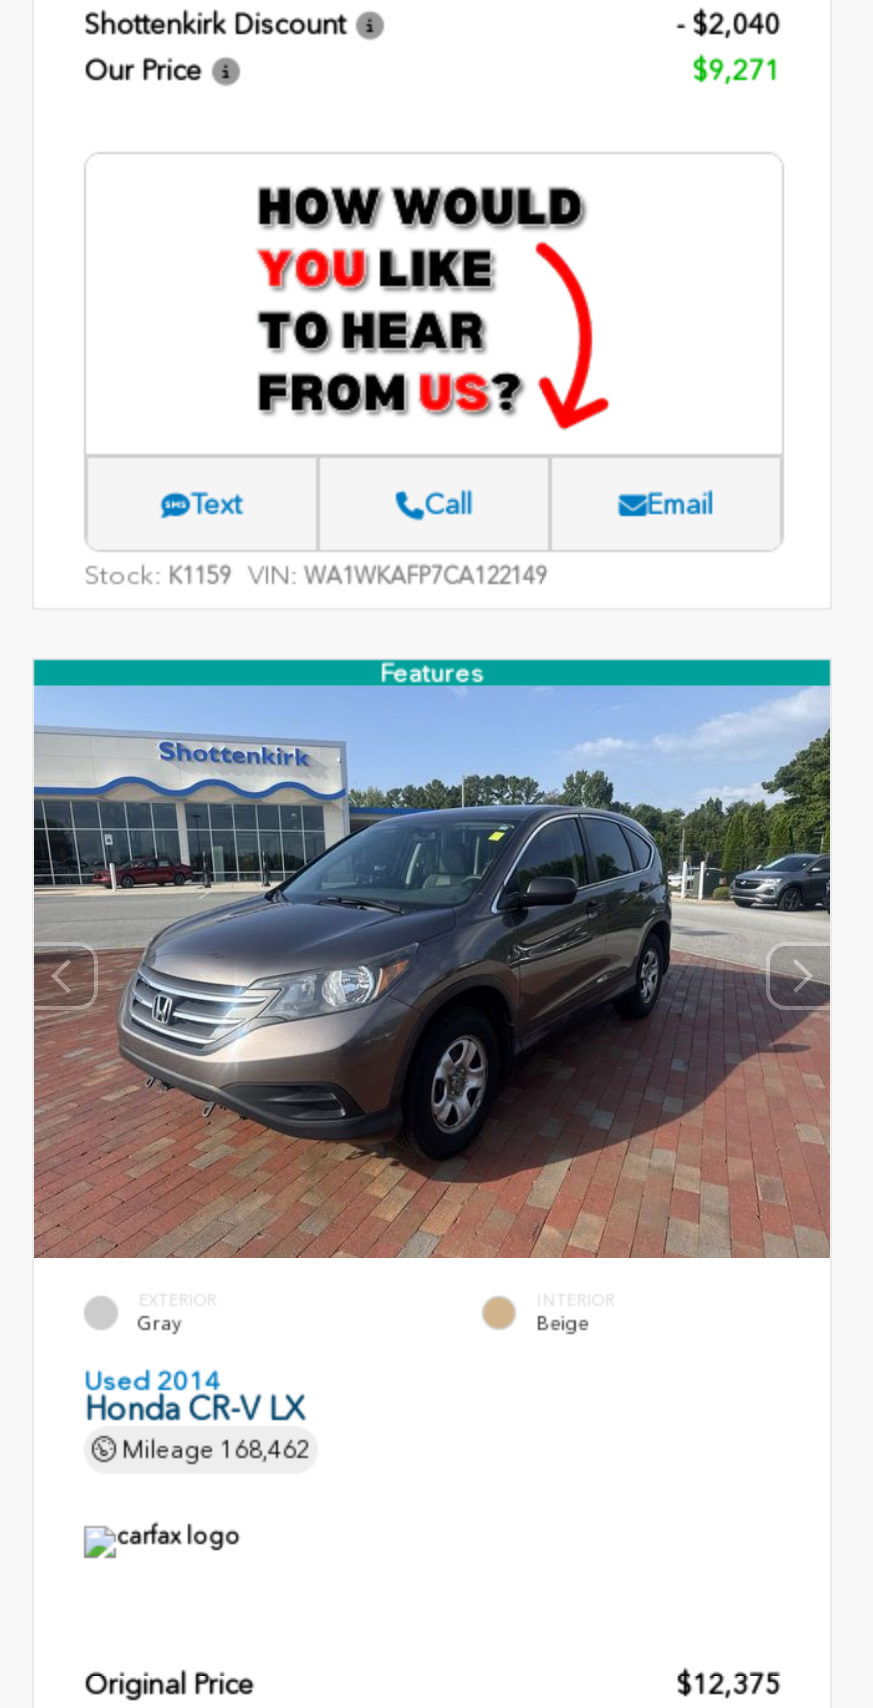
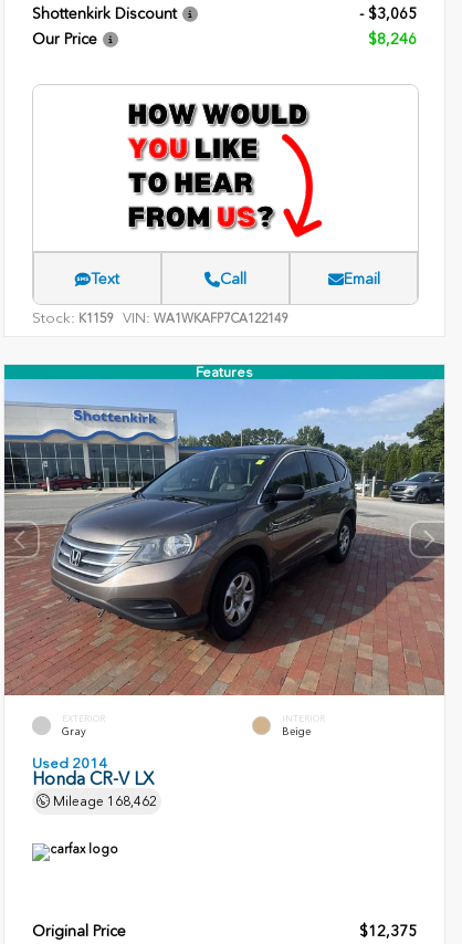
[676,6,780,40] - $2,040 -> [359,3,417,22] - $3,065
[692,52,780,86] $9,271 -> [368,29,417,48] $8,246

